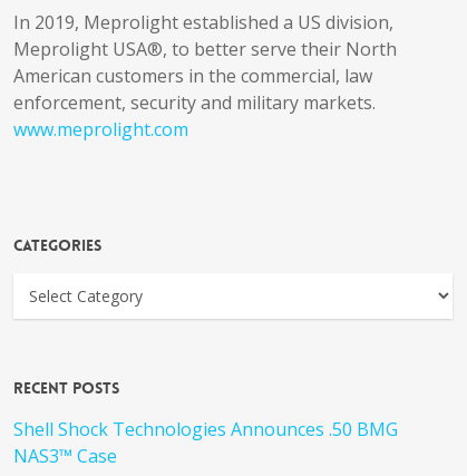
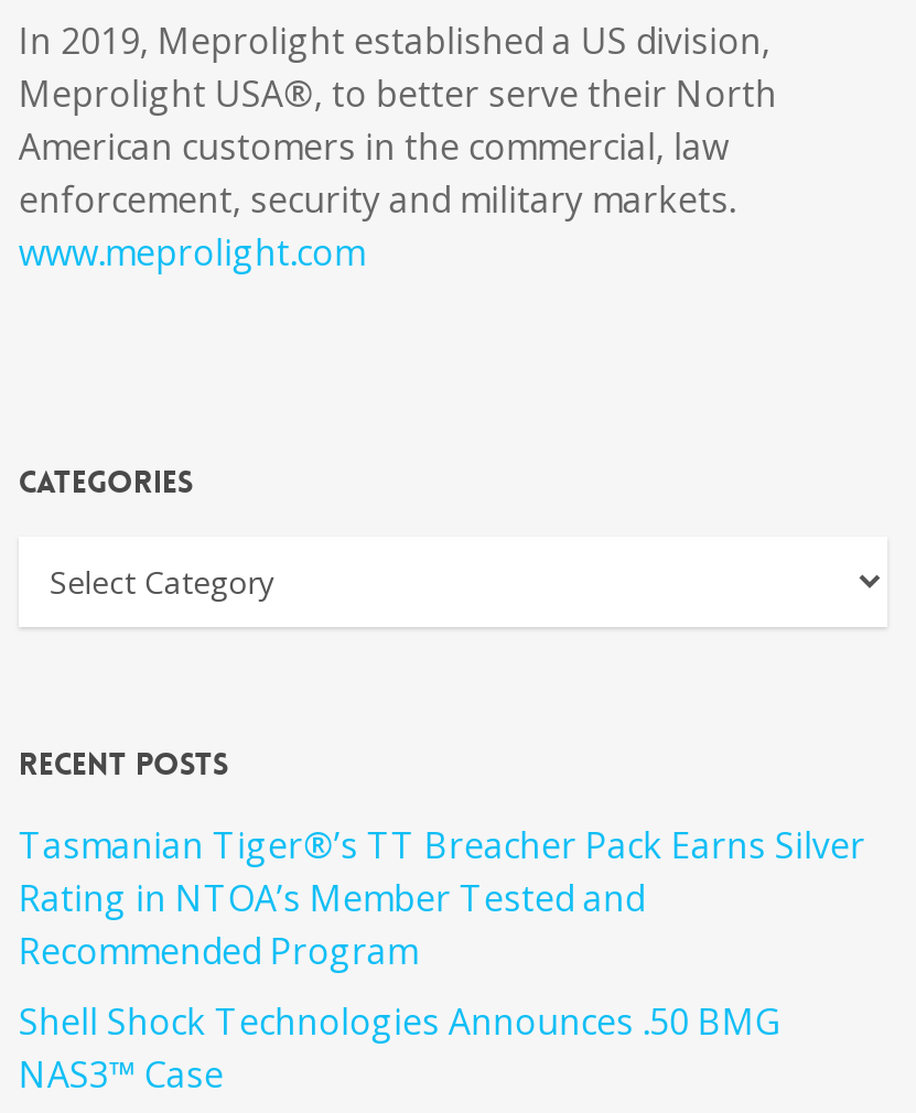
none -> [19,821,865,975] Tasmanian Tiger®’s TT Breacher Pack Earns Silver | Rating in NTOA’s Member Tested and | Recommended Program

